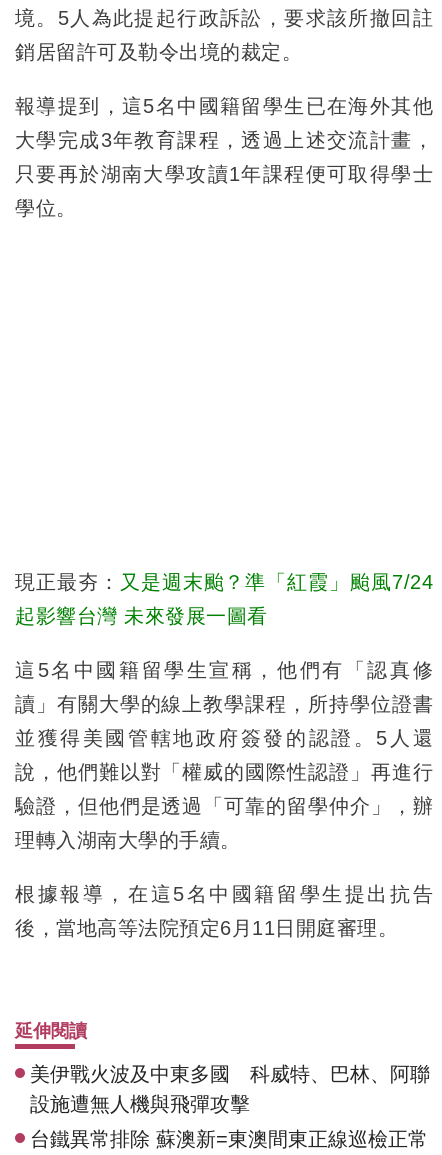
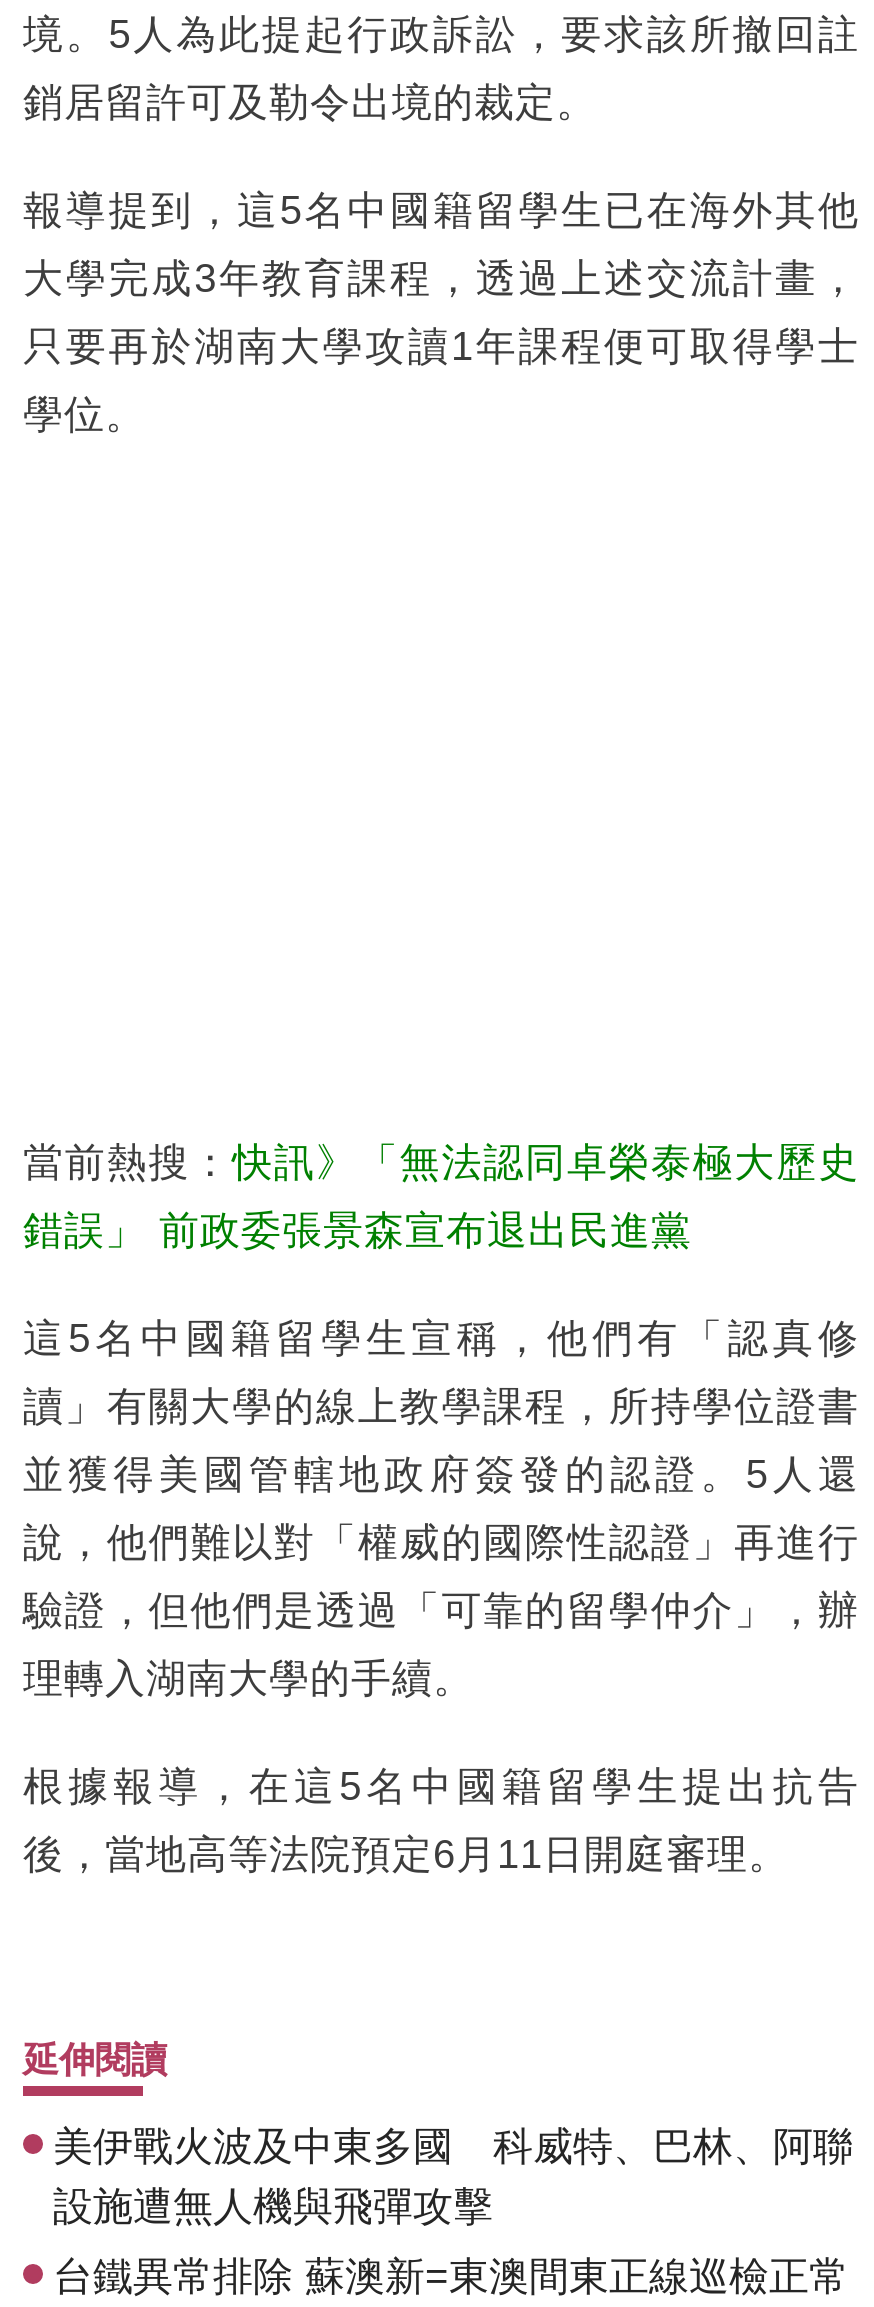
[15,571,433,593] 現正最夯：又是週末颱？準「紅霞」颱風7/24 -> [23,1139,859,1183] 當前熱搜：快訊》「無法認同卓榮泰極大歷史
[15,605,267,627] 起影響台灣 未來發展一圖看 -> [23,1207,692,1251] 錯誤」 前政委張景森宣布退出民進黨

